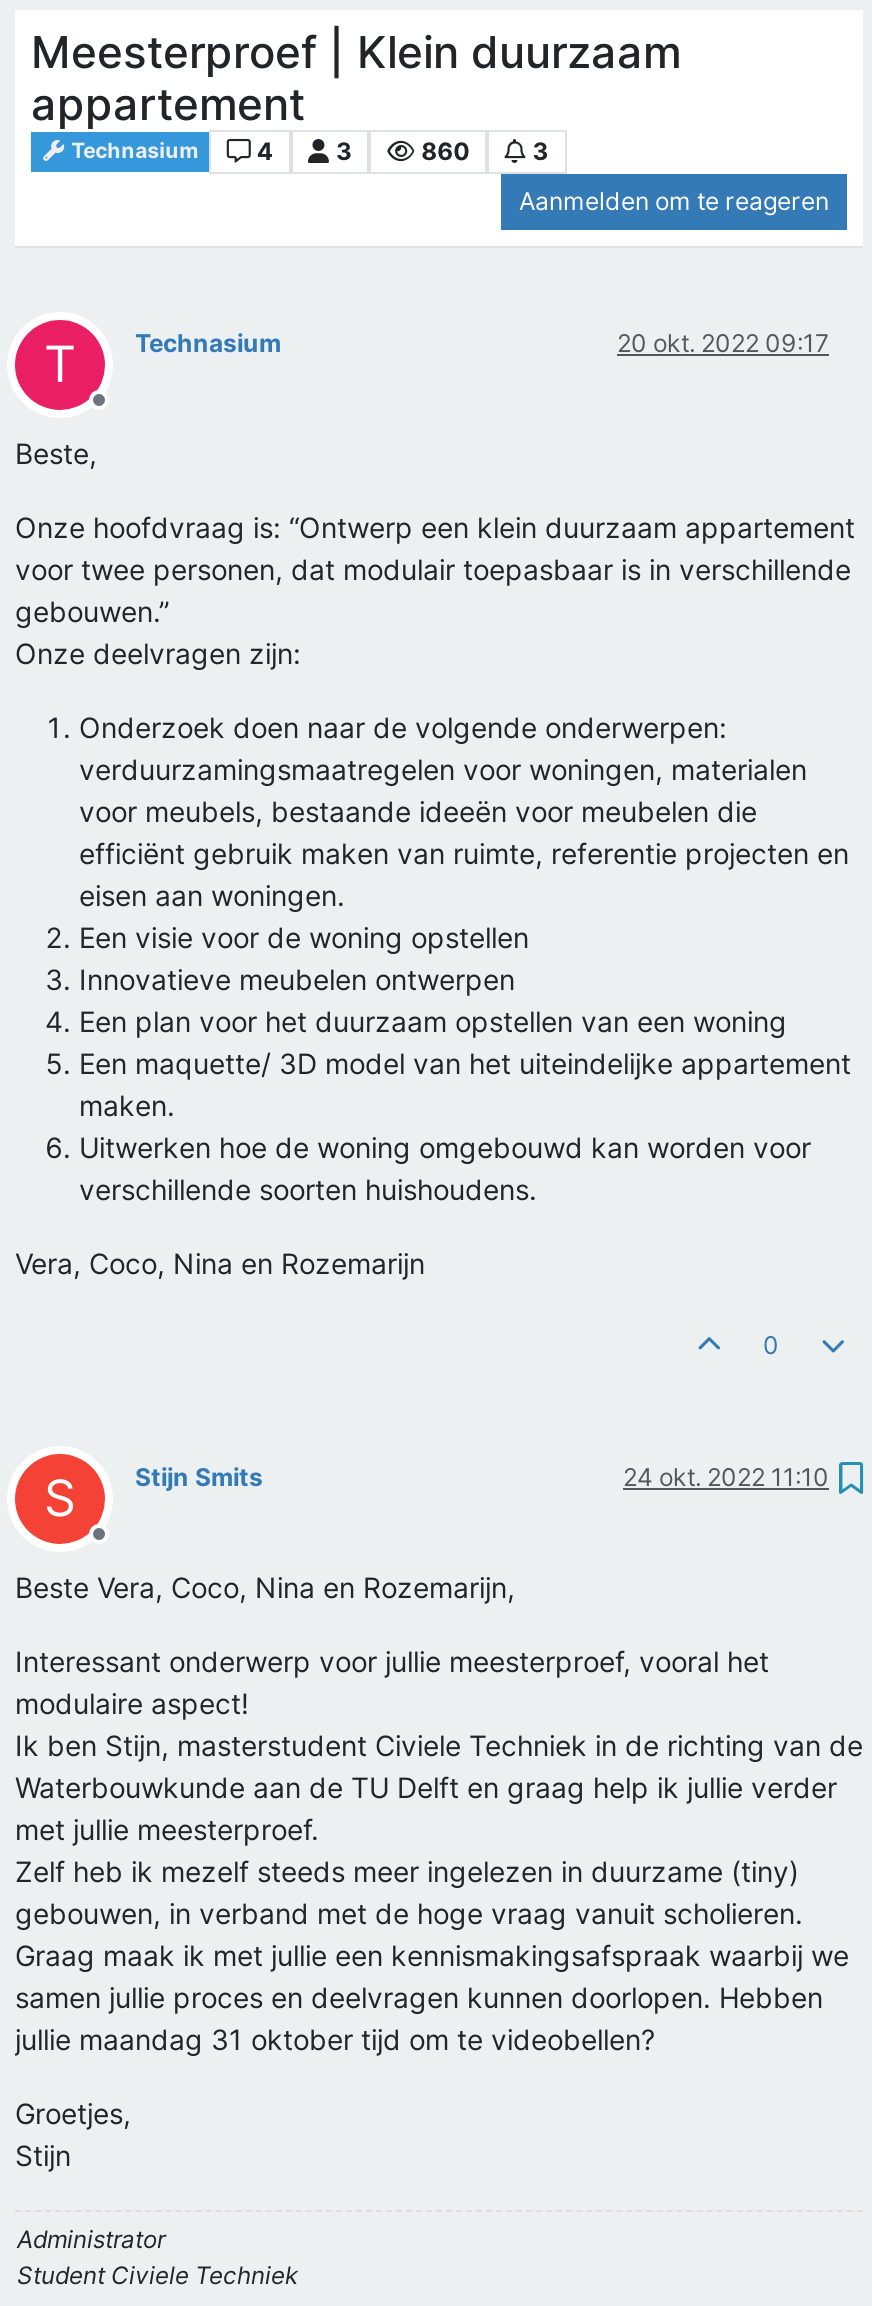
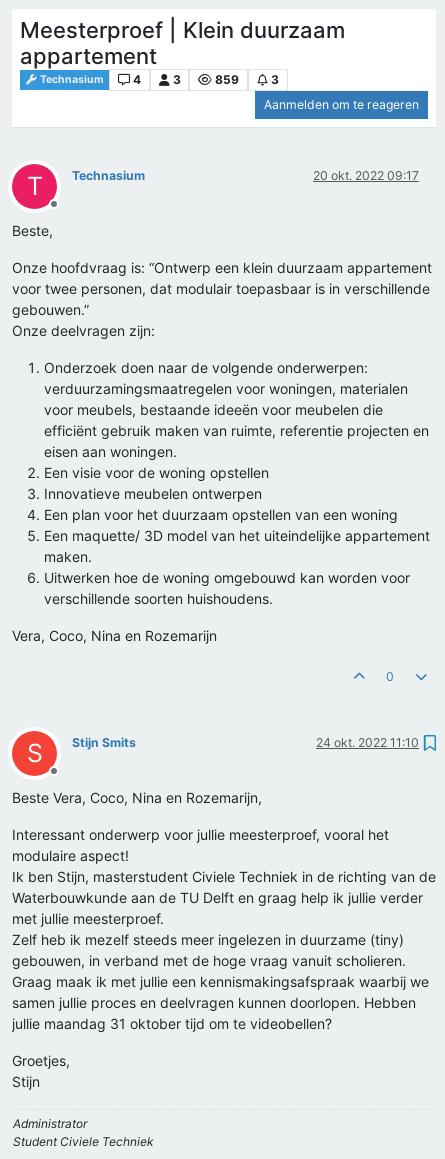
[421,136,469,166] 860 -> [215,72,239,87] 859

